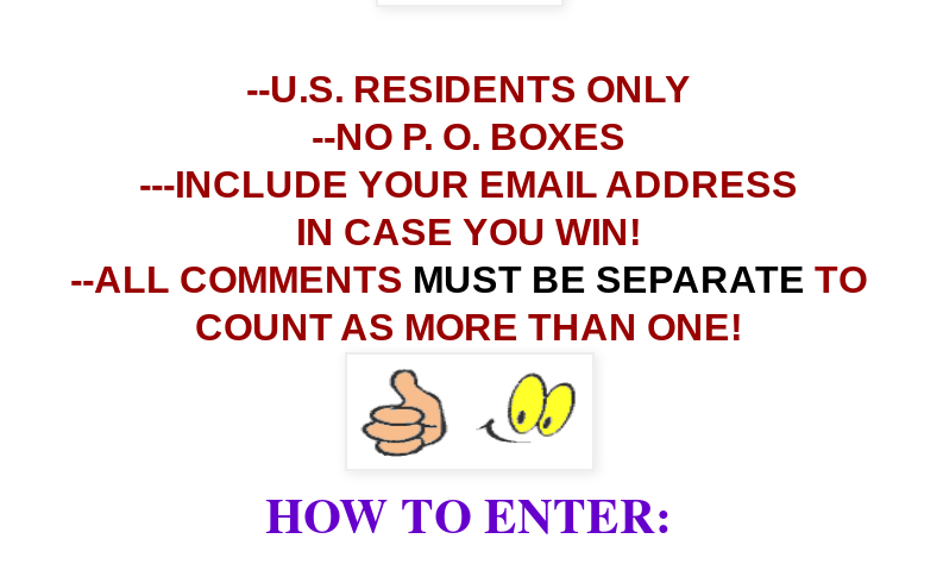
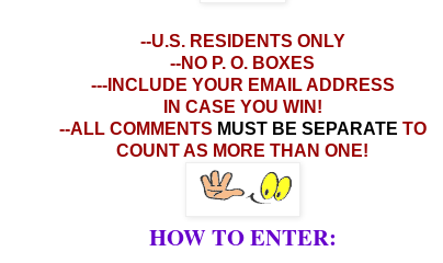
[359,369,473,459] [image] -> [193,171,246,210] [image]

